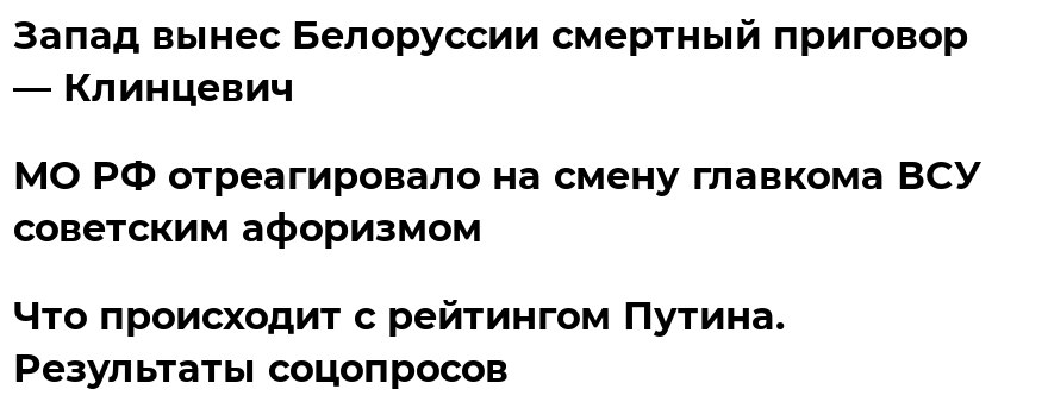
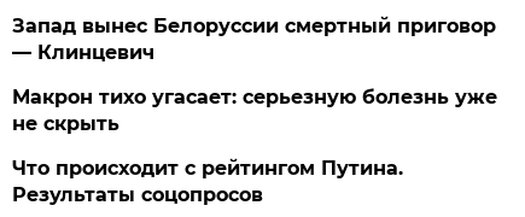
[13,153,982,251] МО РФ отреагировало на смену главкома ВСУ | советским афоризмом -> [13,86,498,135] Макрон тихо угасает: серьезную болезнь уже | не скрыть

